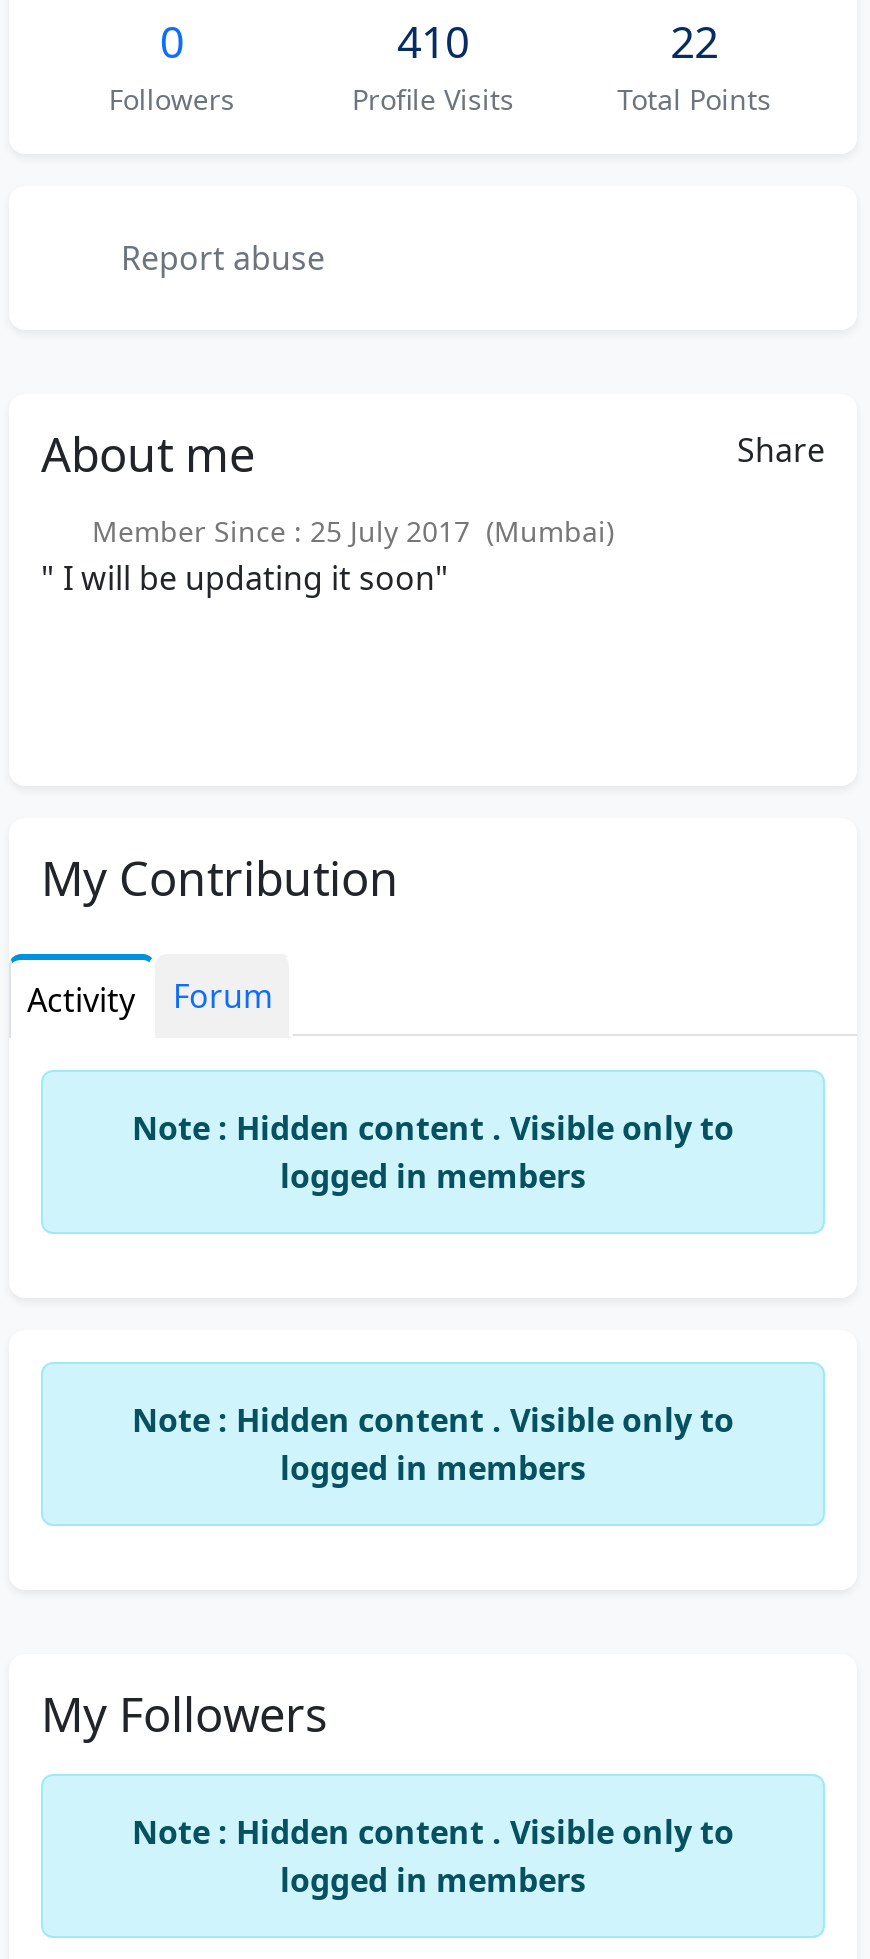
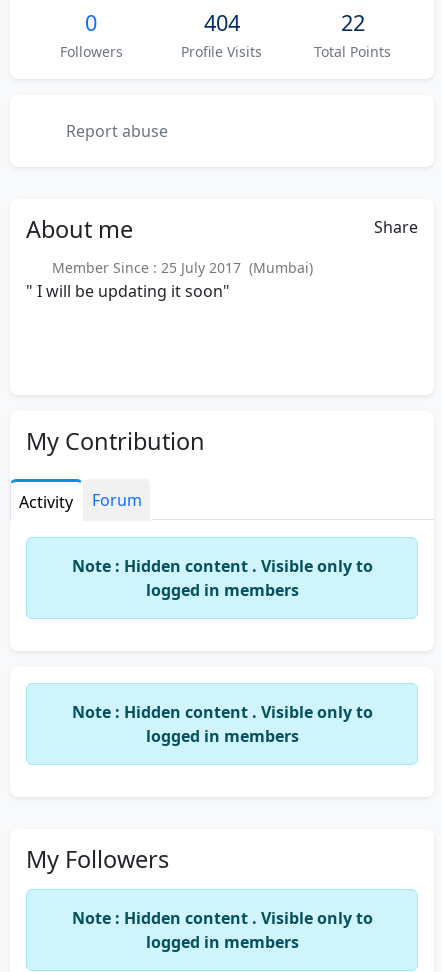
[397,12,469,70] 410 -> [204,8,240,37] 404

